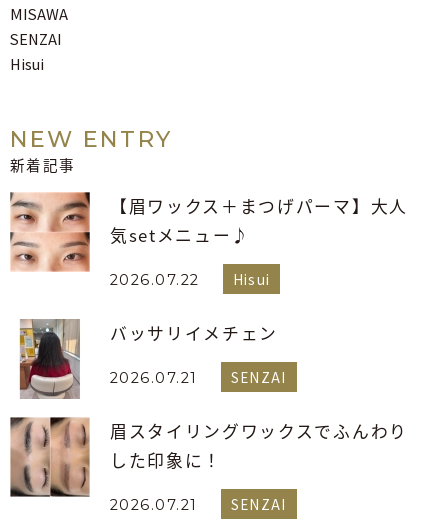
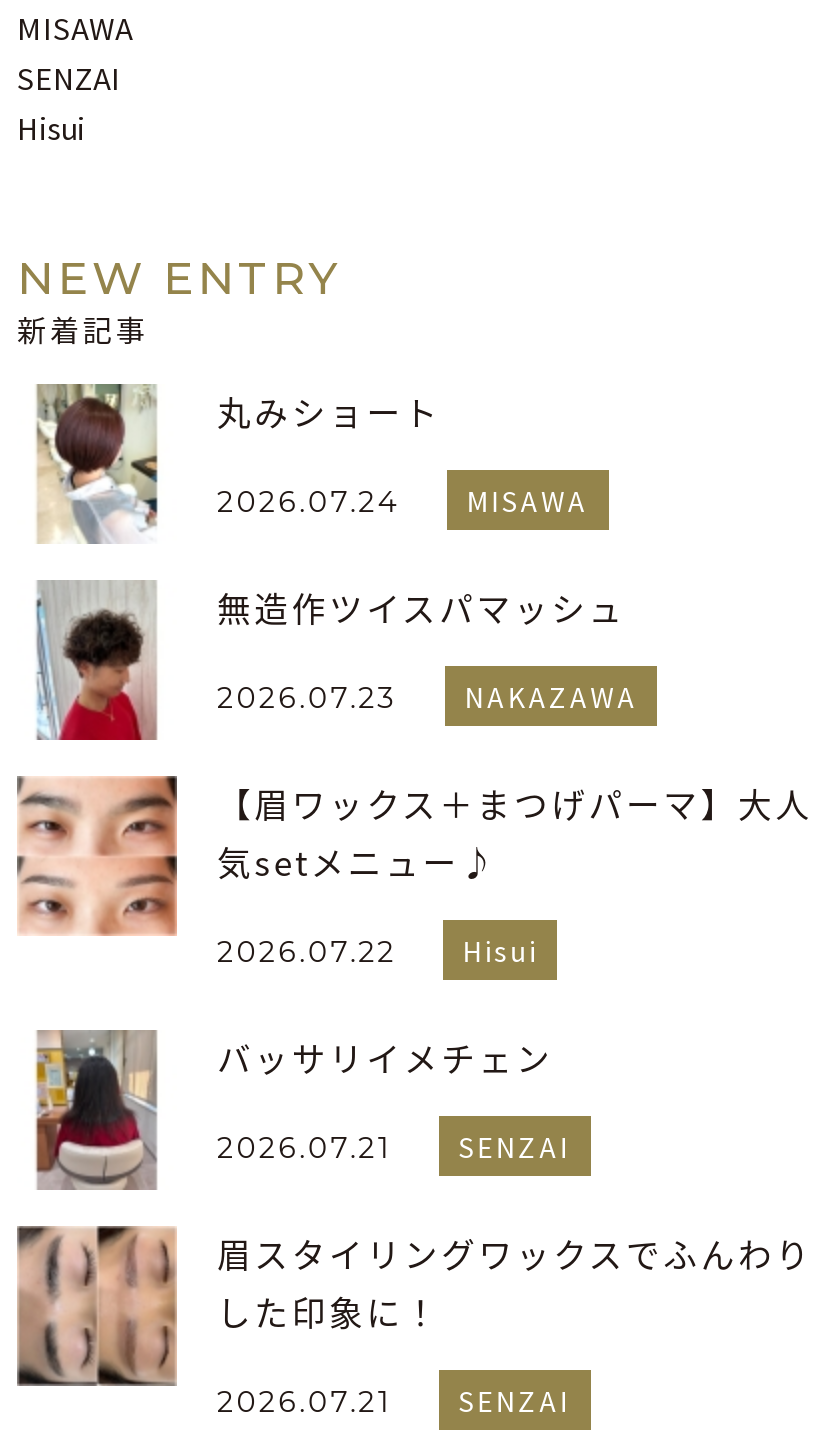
none -> [35,382,638,717] [image] | 丸みショート | 2026.07.24 | MISAWA | 無造作ツイスパマッシュ | 2026.07.23 | NAKAZAWA
none -> [35,580,157,742] [image]

